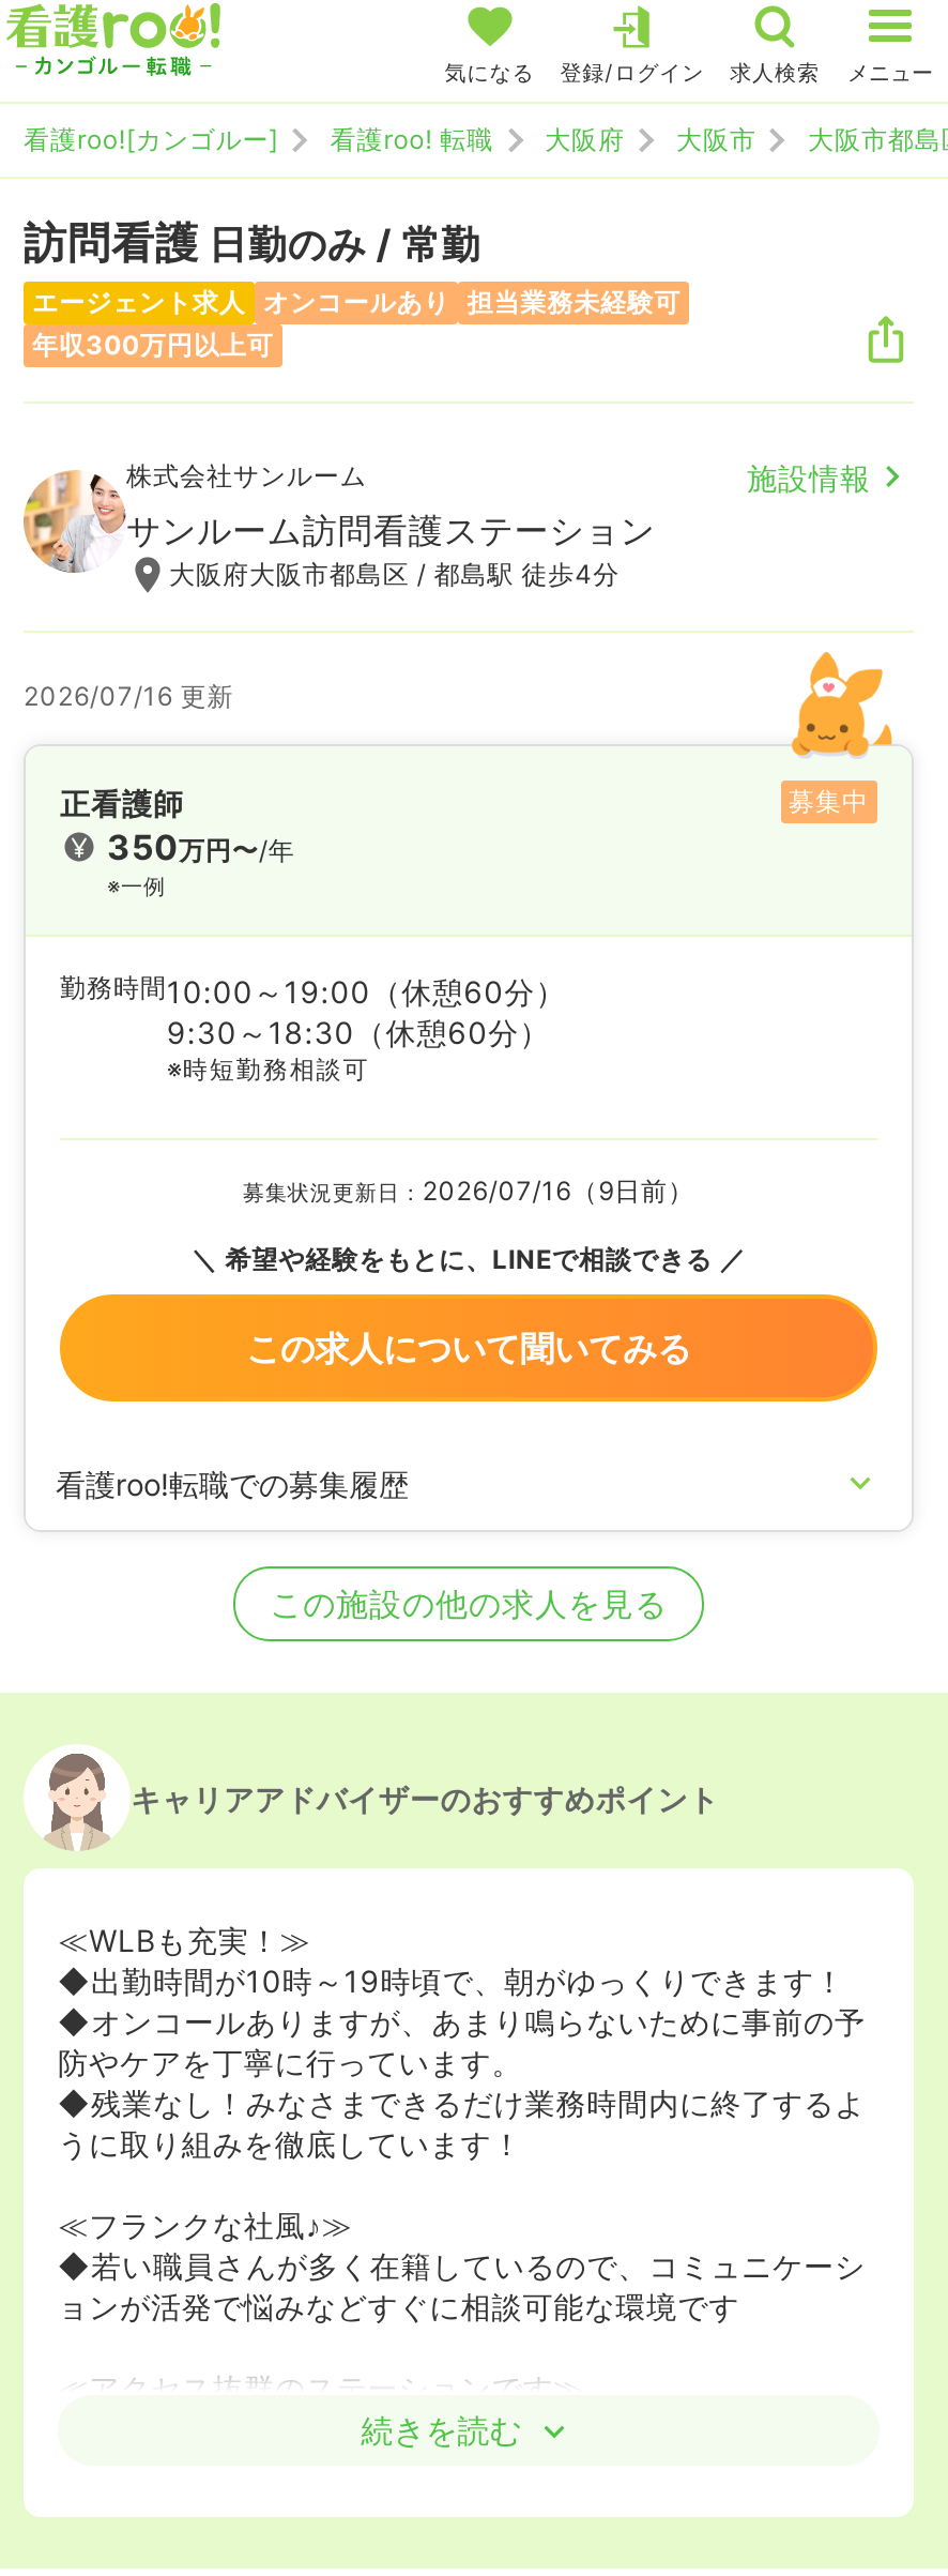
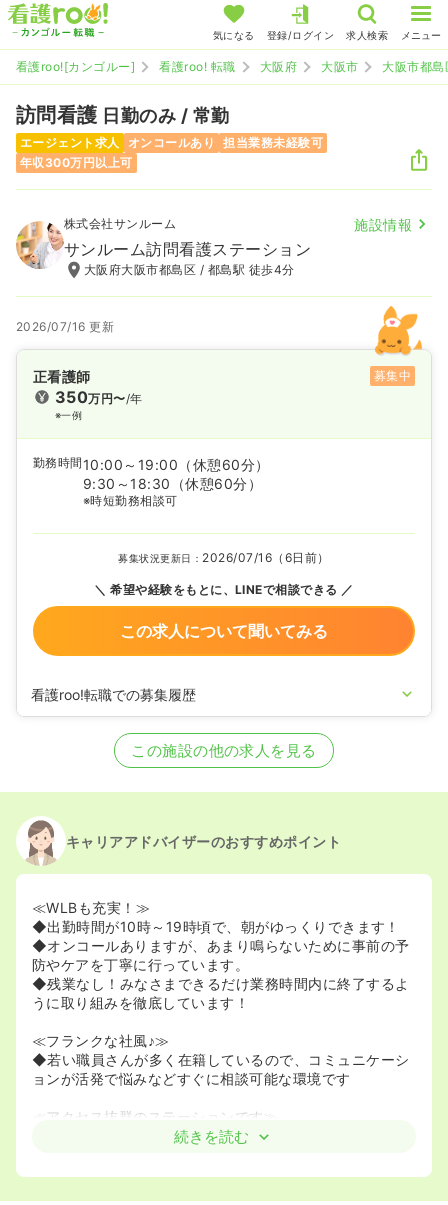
[243,1175,694,1207] 募集状況更新日：2026/07/16（9日前） -> [118,550,329,565] 募集状況更新日：2026/07/16（6日前）

